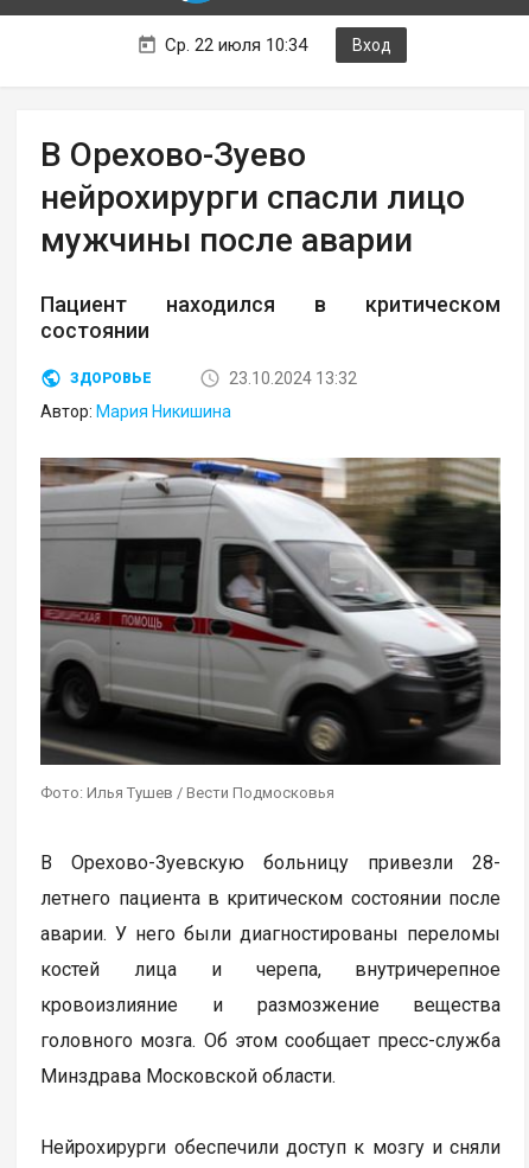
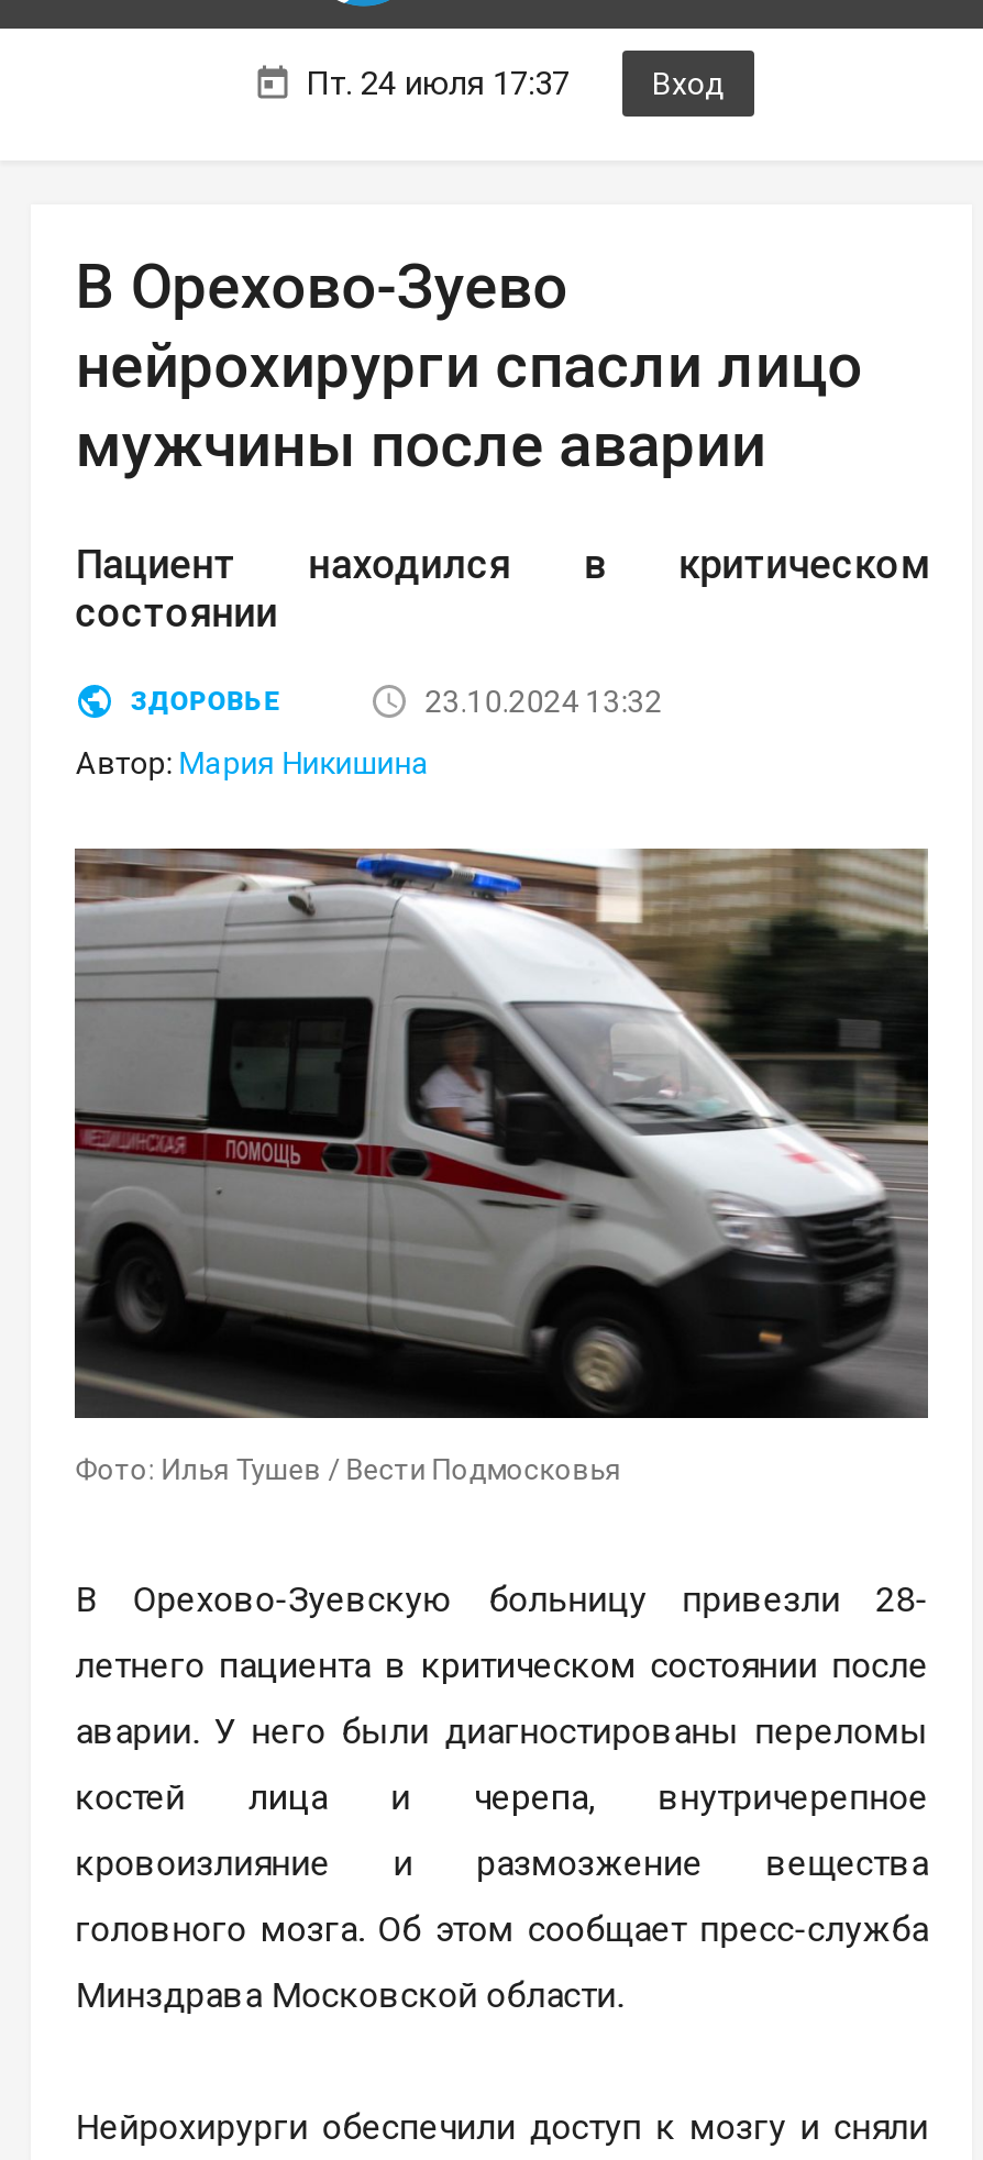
[165,35,307,56] Ср. 22 июля 10:34 -> [306,64,570,104] Пт. 24 июля 17:37

